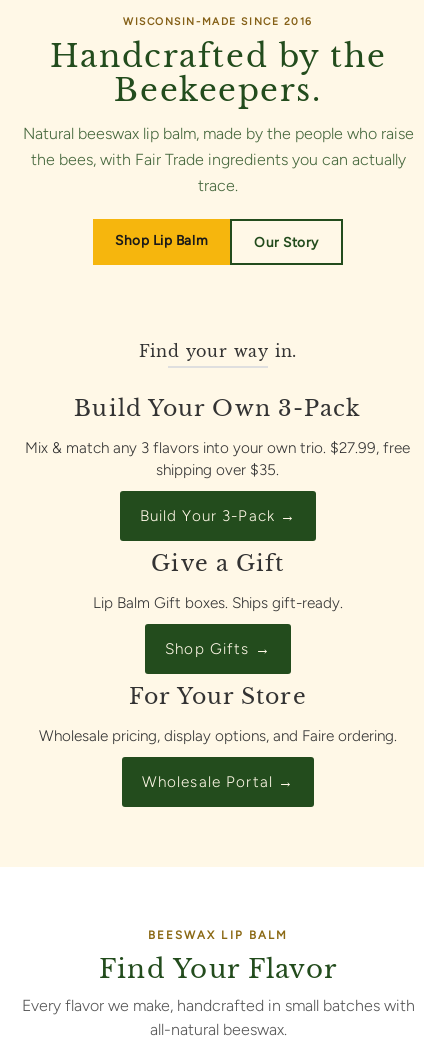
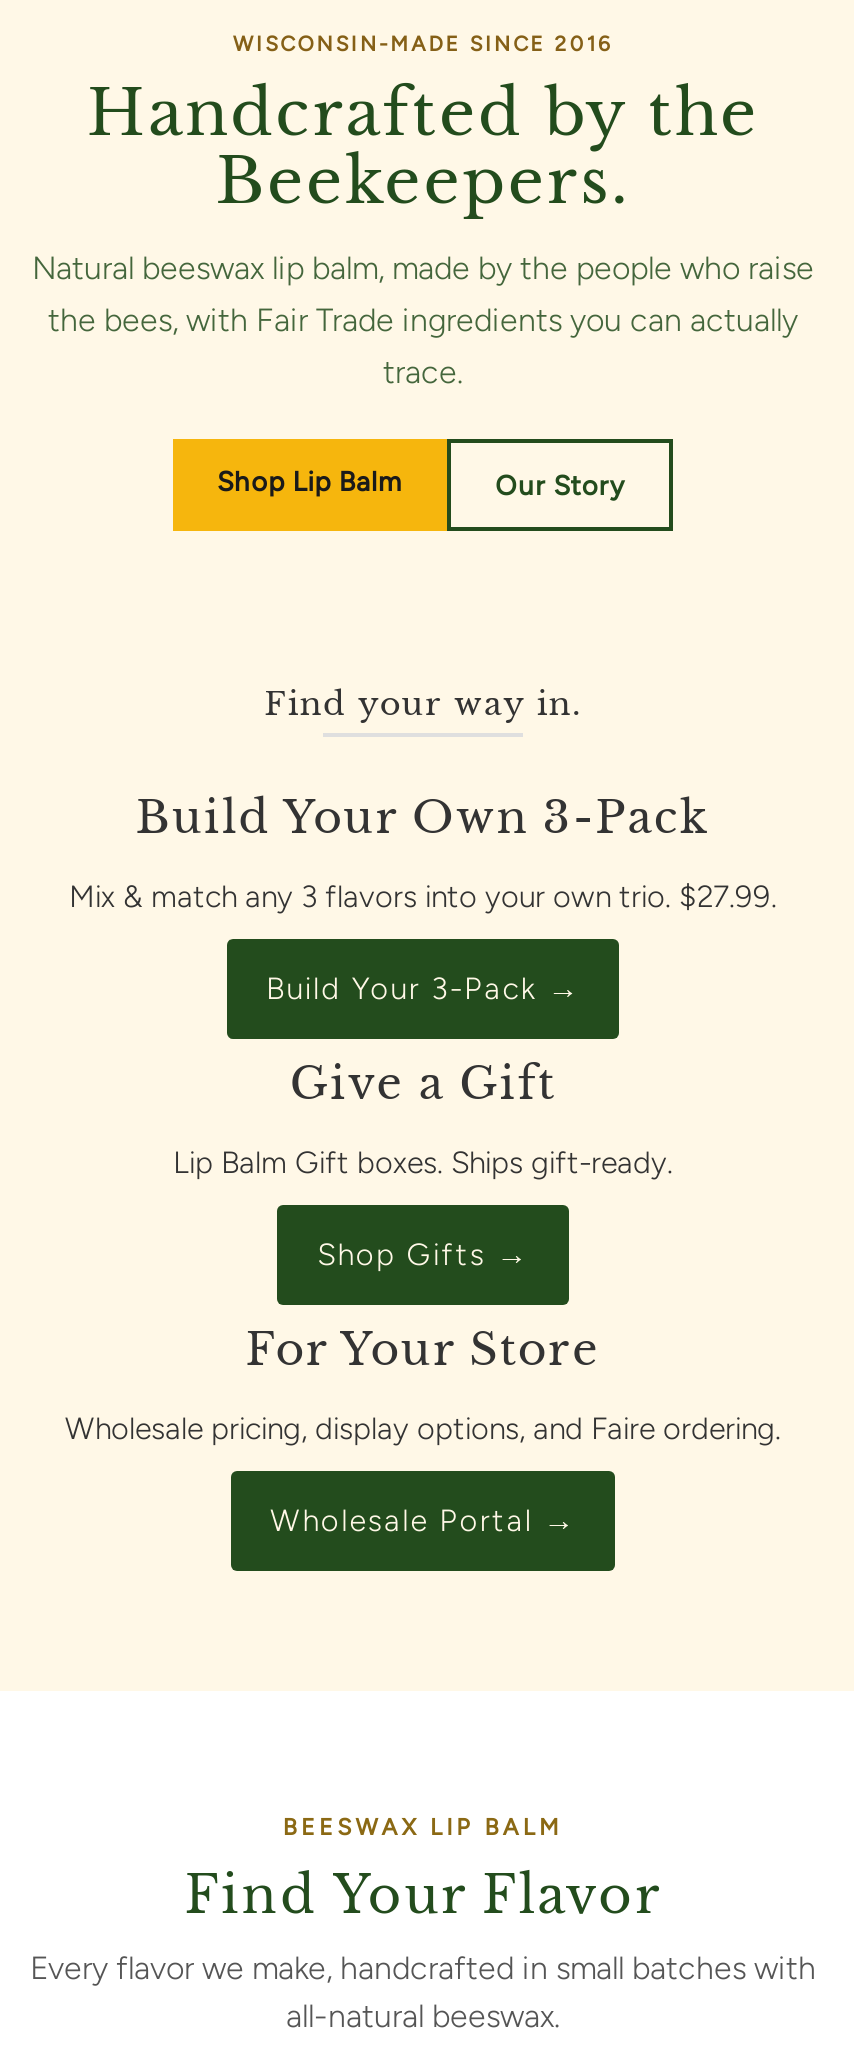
[25,438,410,479] Mix & match any 3 flavors into your own trio. $27.99, free | shipping over $35. -> [69,877,777,915] Mix & match any 3 flavors into your own trio. $27.99.

